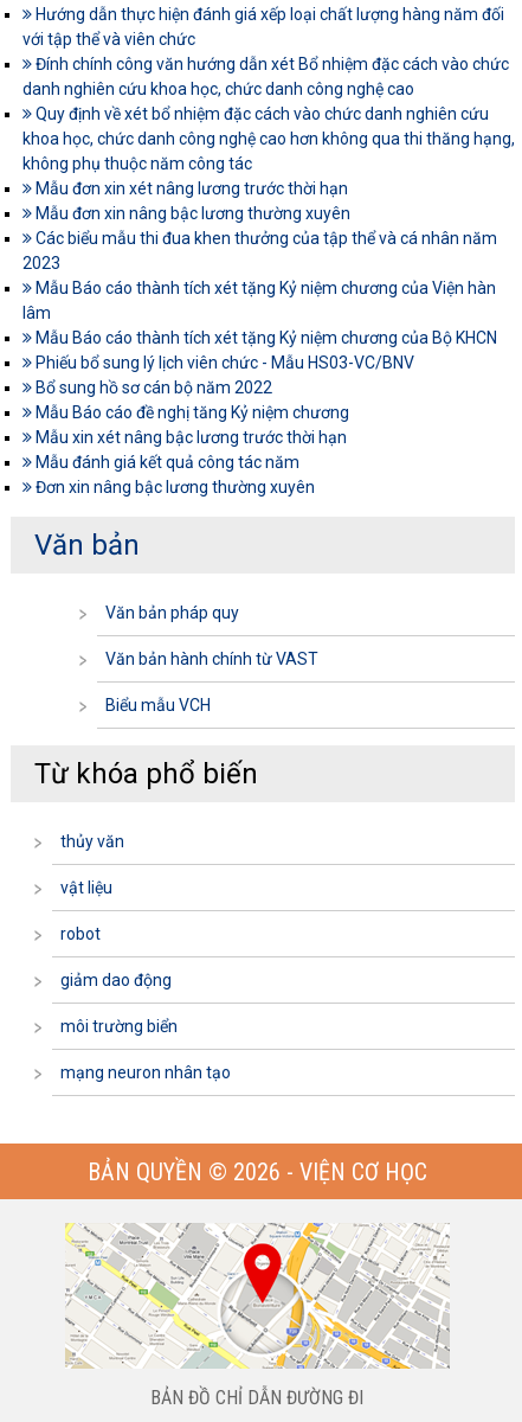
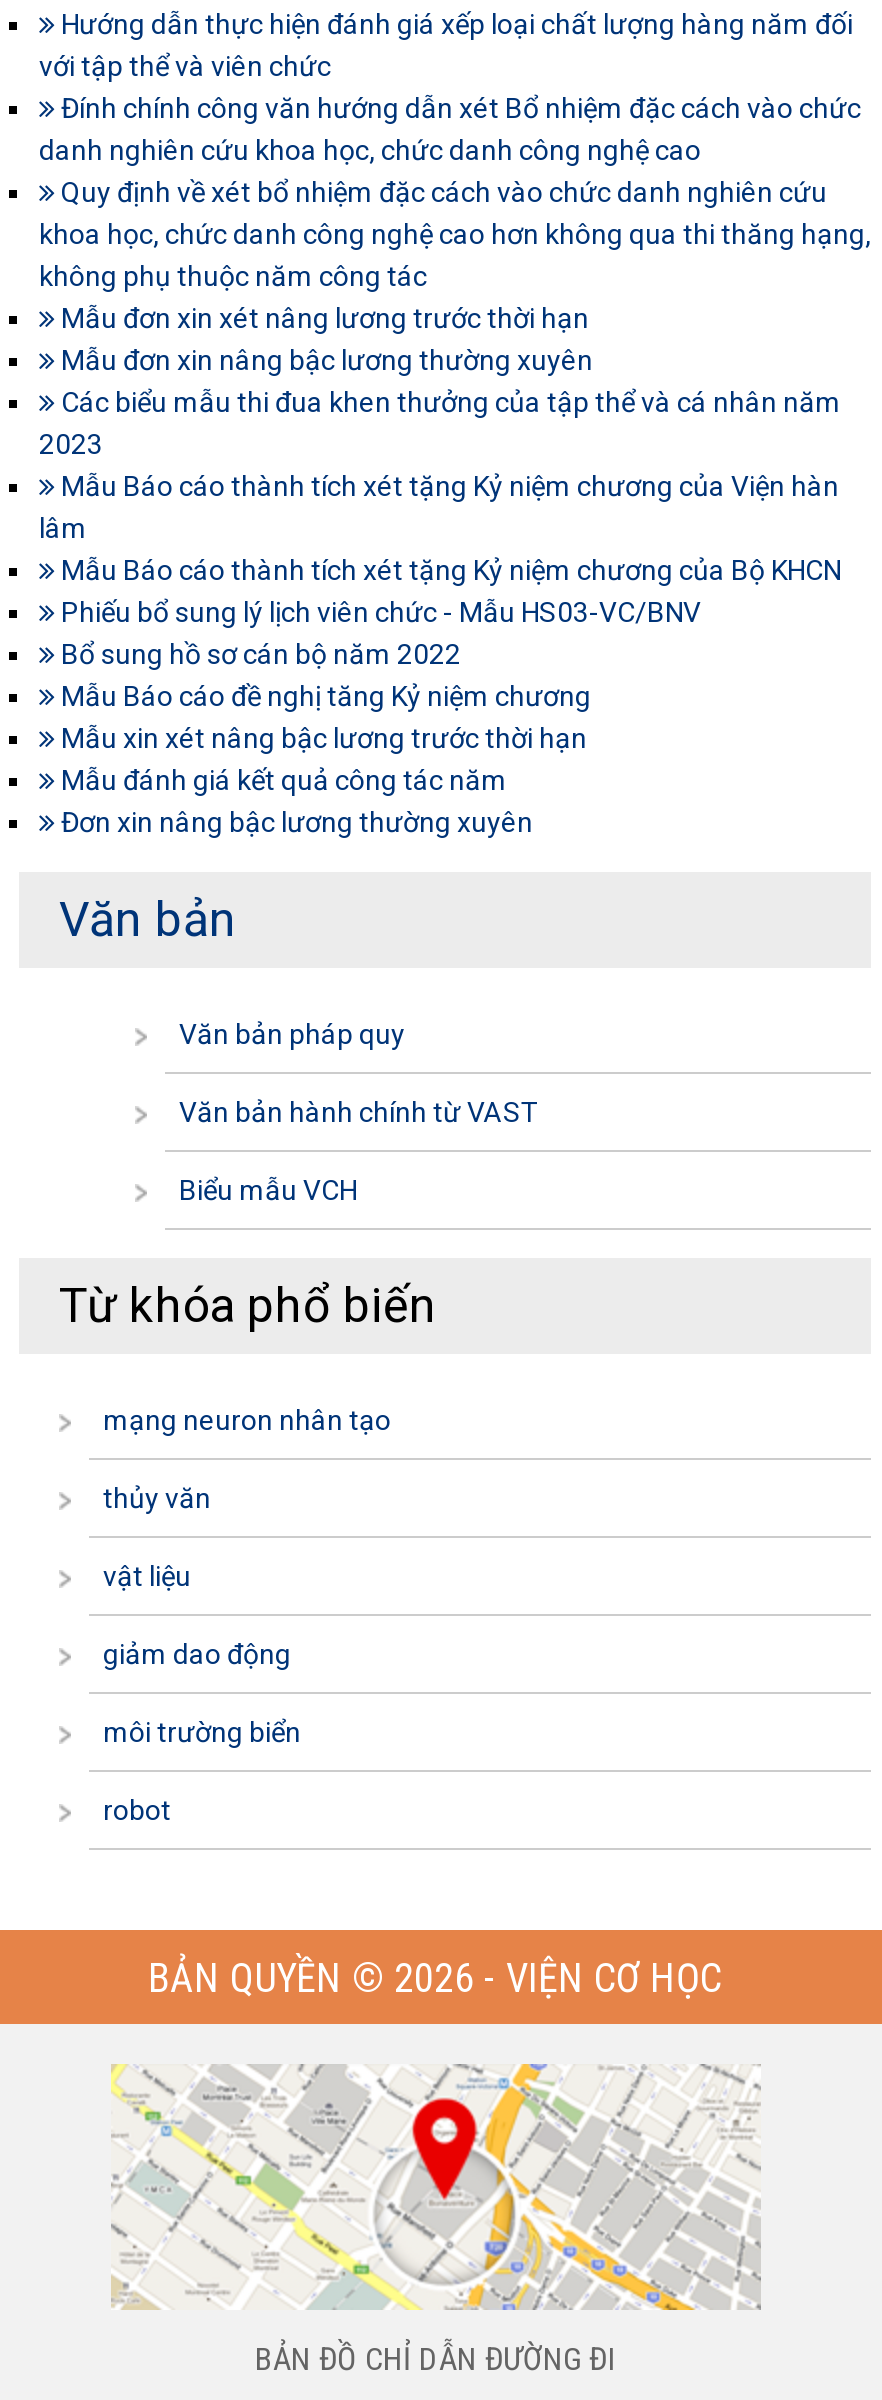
moved [60,832,124,897] -> [103,1482,211,1592]: thủy văn | vật liệu
moved [60,924,101,943] -> [103,1794,171,1826]: robot
moved [60,1063,231,1082] -> [103,1404,391,1436]: mạng neuron nhân tạo

